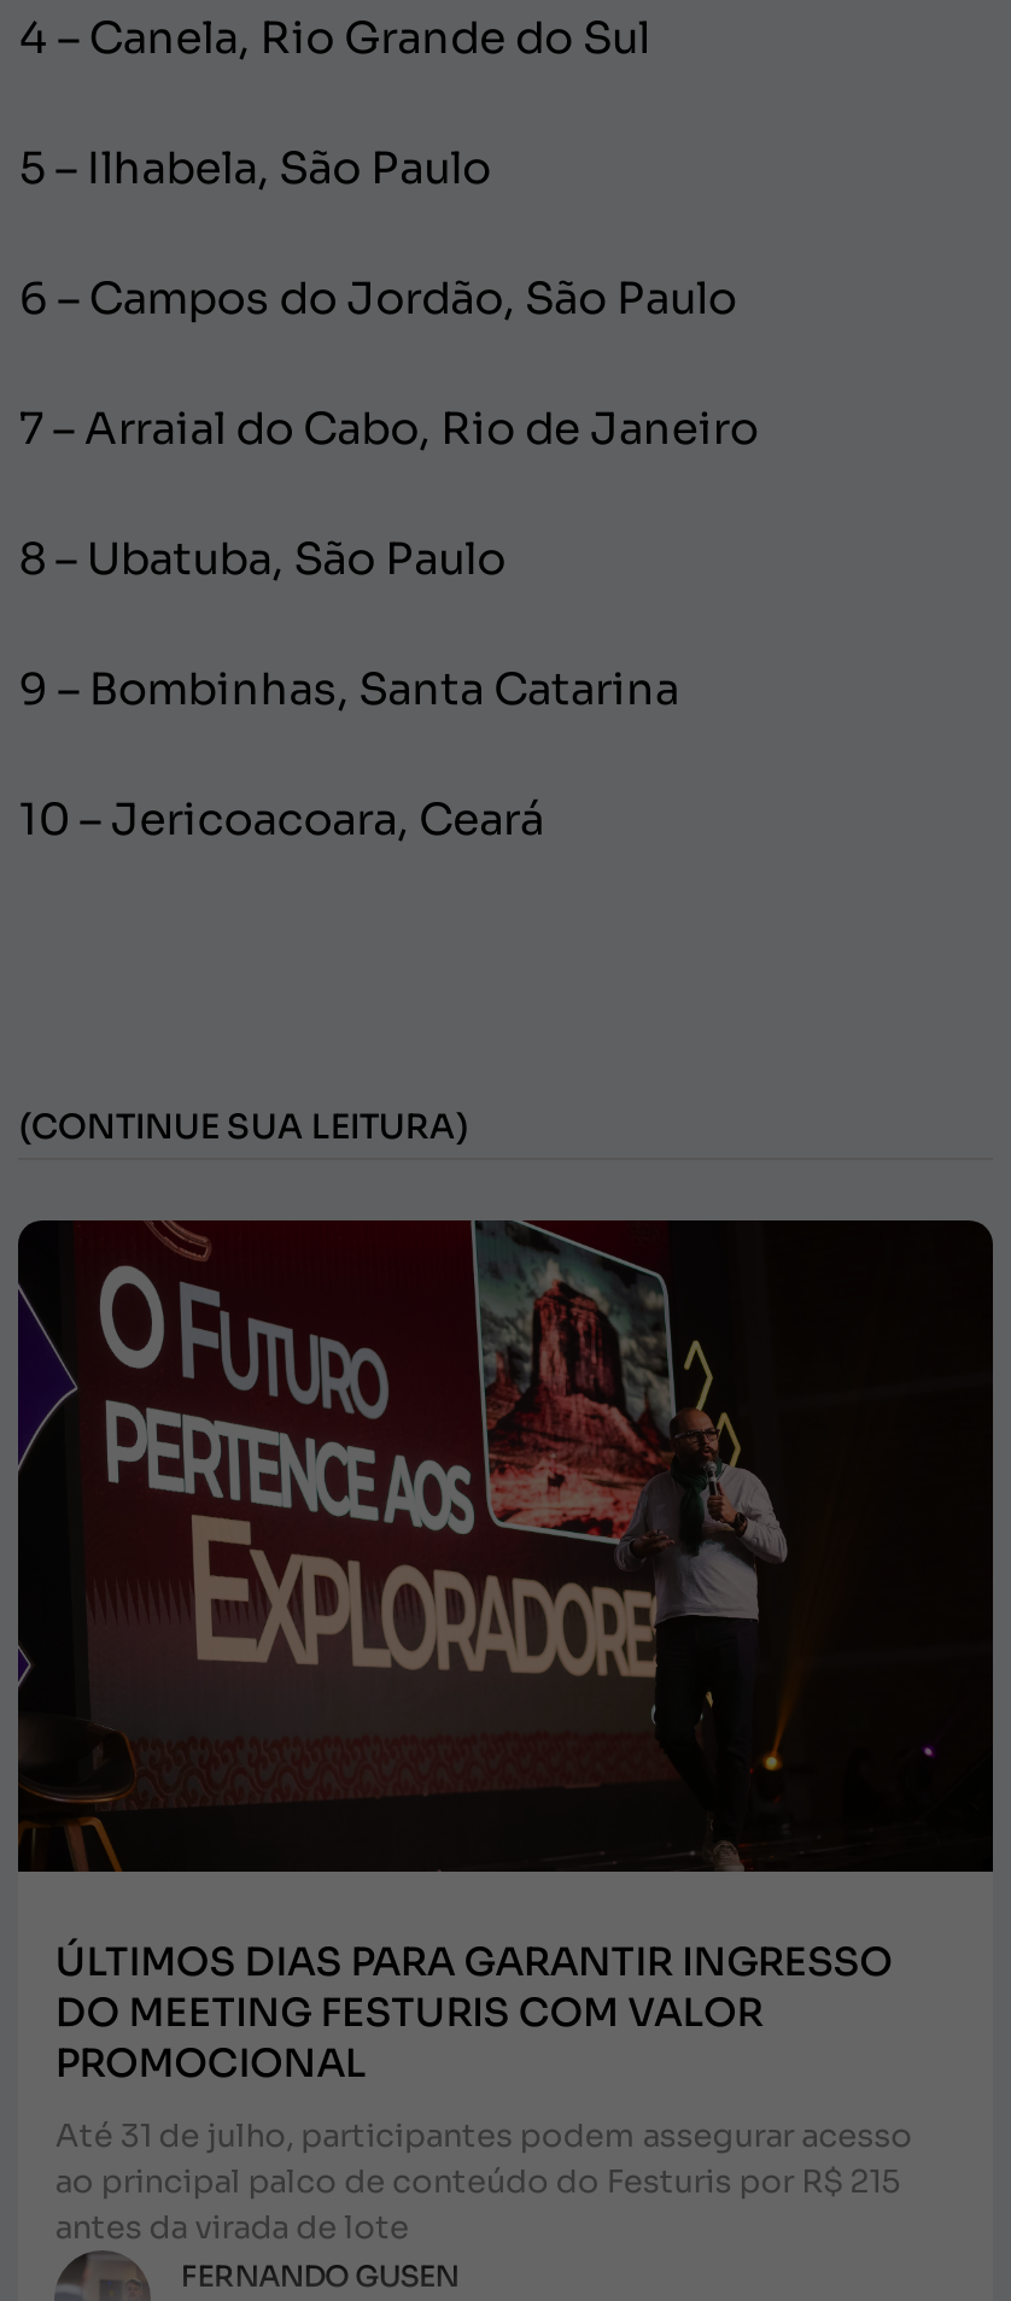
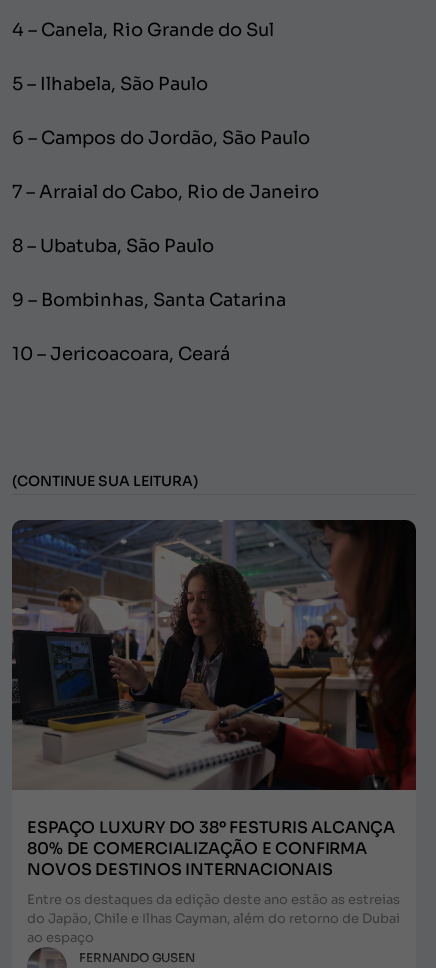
[16,1218,995,2090] [image] | ÚLTIMOS DIAS PARA GARANTIR INGRESSO | DO MEETING FESTURIS COM VALOR | PROMOCIONAL -> [11,519,417,880] [image] | ESPAÇO LUXURY DO 38º FESTURIS ALCANÇA | 80% DE COMERCIALIZAÇÃO E CONFIRMA | NOVOS DESTINOS INTERNACIONAIS
[55,2116,912,2249] Até 31 de julho, participantes podem assegurar acesso | ao principal palco de conteúdo do Festuris por R$ 215 | antes da virada de lote -> [27,891,399,946] Entre os destaques da edição deste ano estão as estreias | do Japão, Chile e Ilhas Cayman, além do retorno de Dubai | ao espaço

